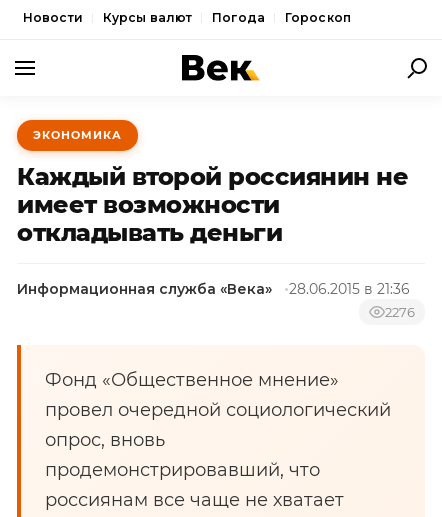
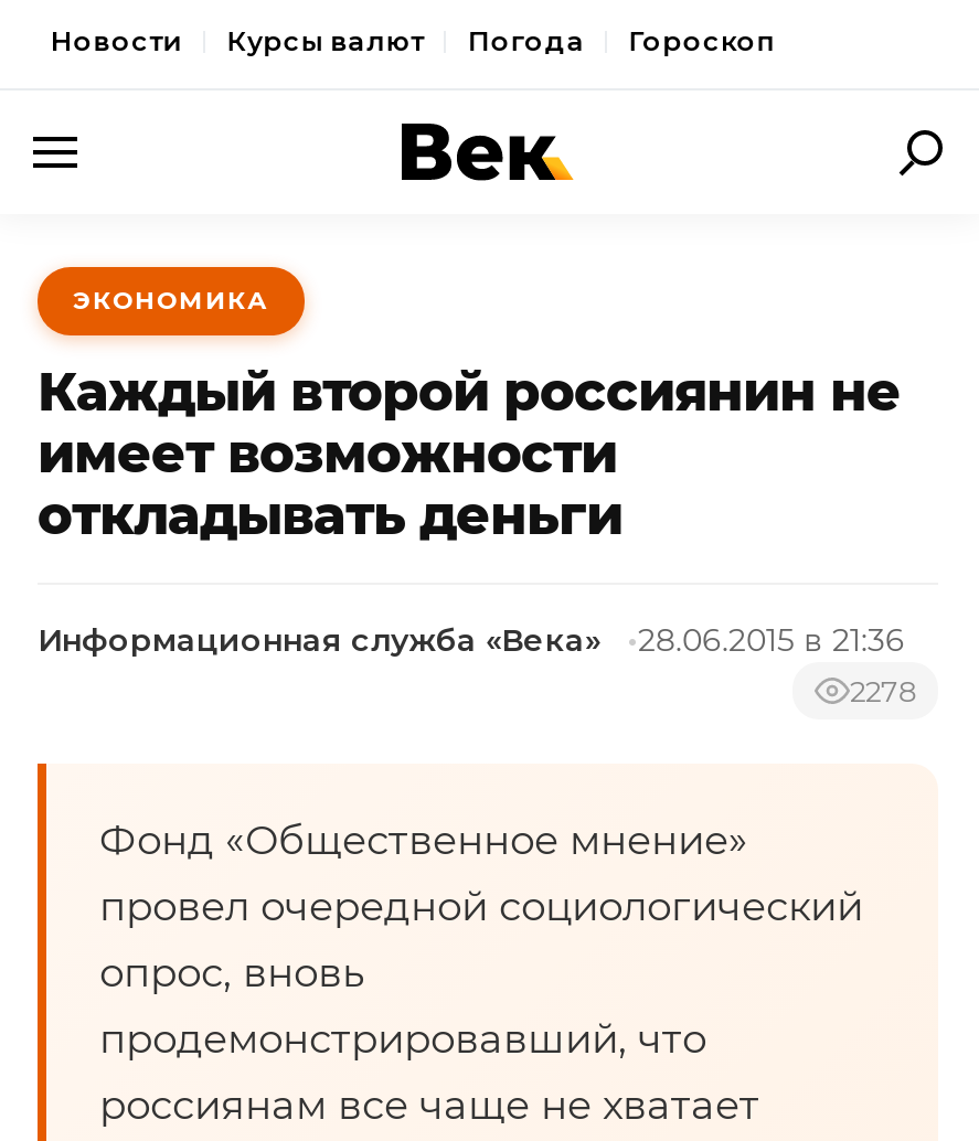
[385,304,415,320] 2276 -> [850,673,916,708] 2278

